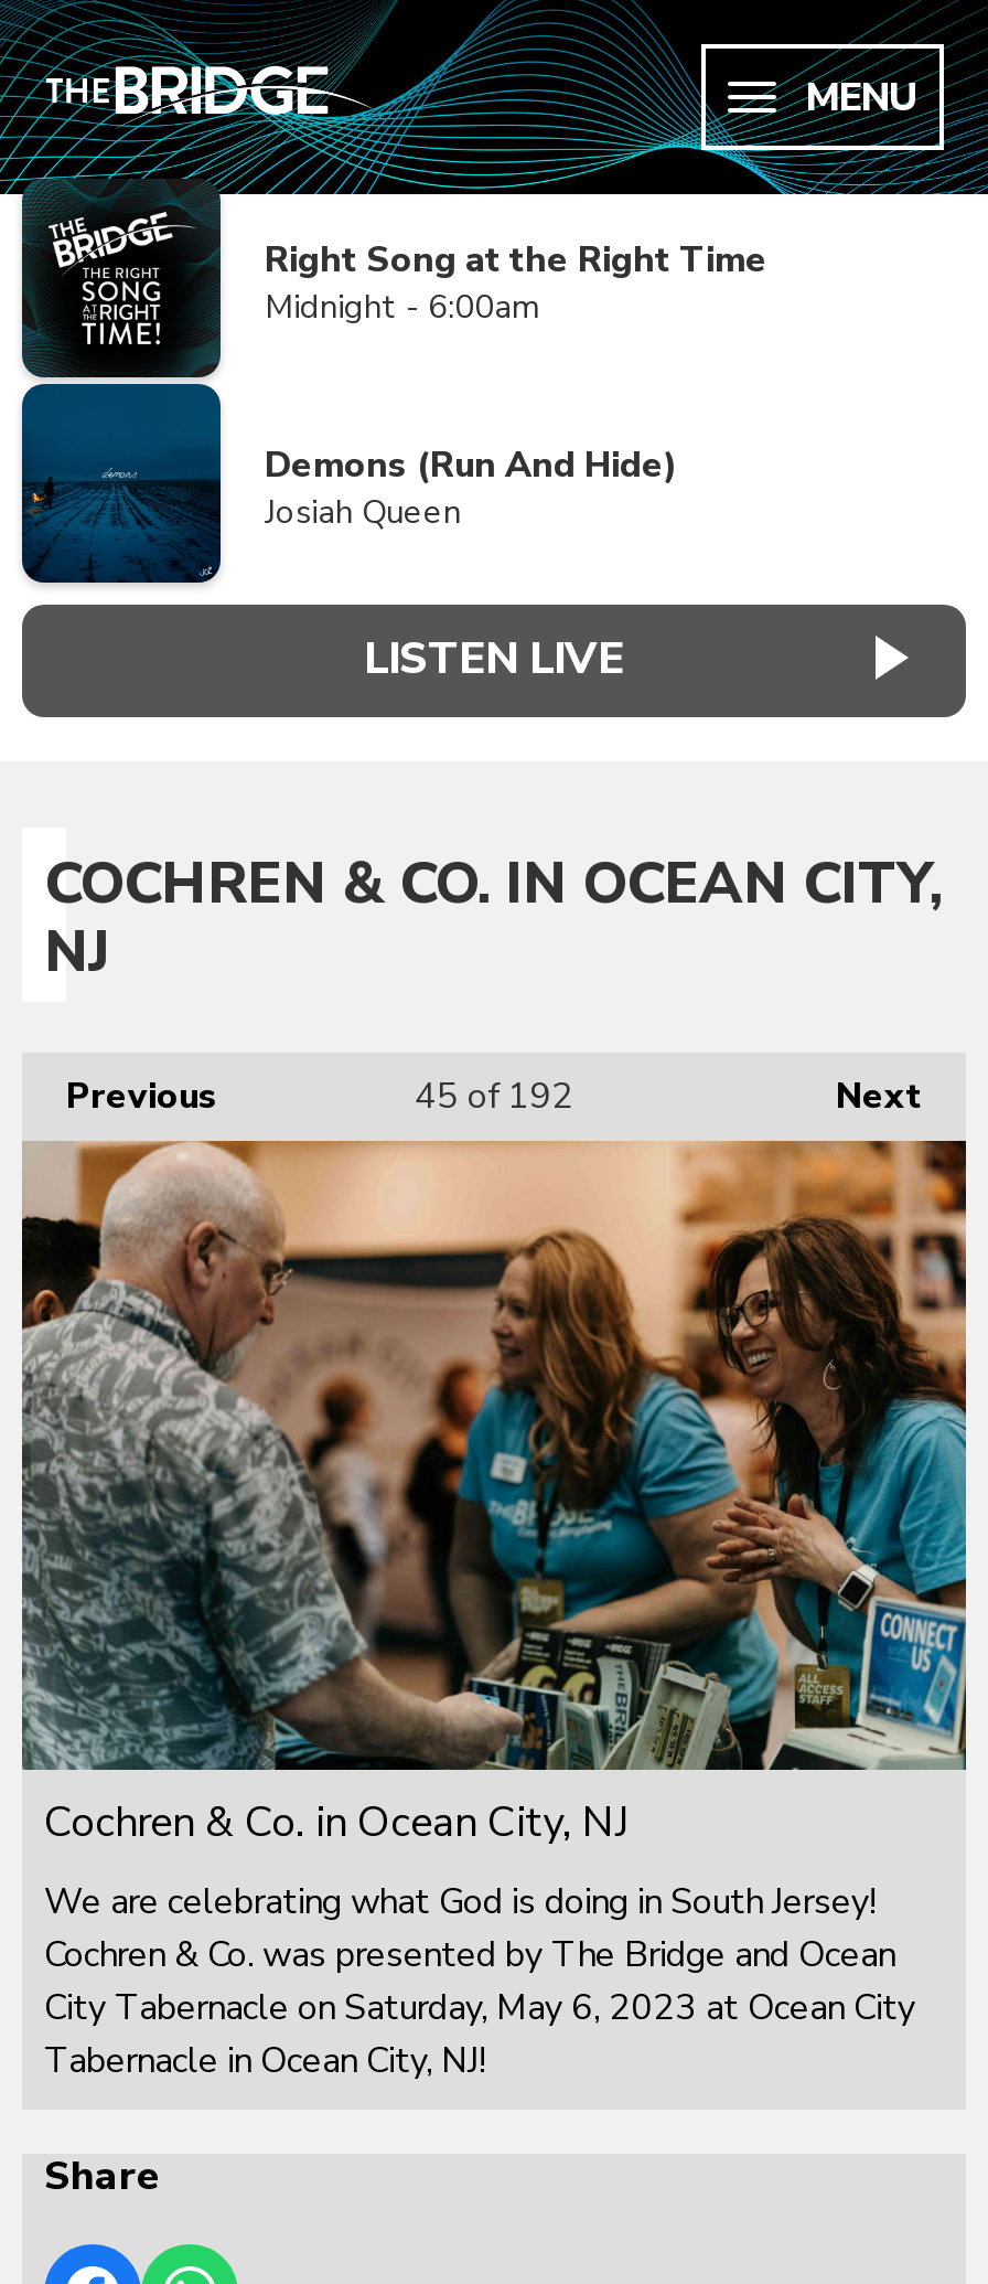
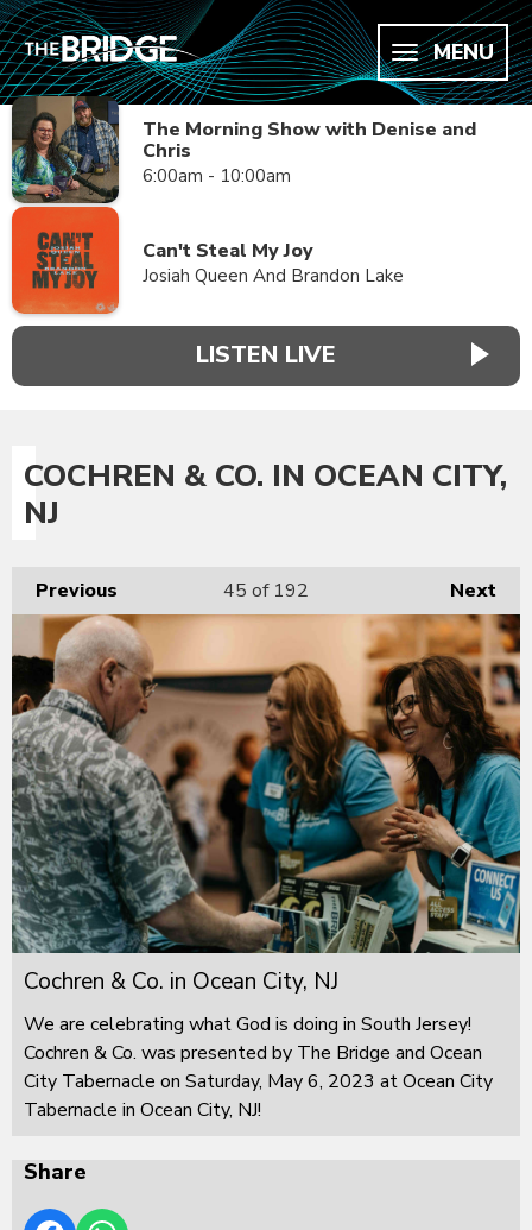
[20,179,767,585] [image] | Right Song at the Right Time | Midnight - 6:00am -> [11,95,476,315] [image] | The Morning Show with Denise and | Chris | 6:00am - 10:00am
[265,441,677,534] Demons (Run And Hide) | Josiah Queen -> [142,238,404,288] Can't Steal My Joy | Josiah Queen And Brandon Lake

